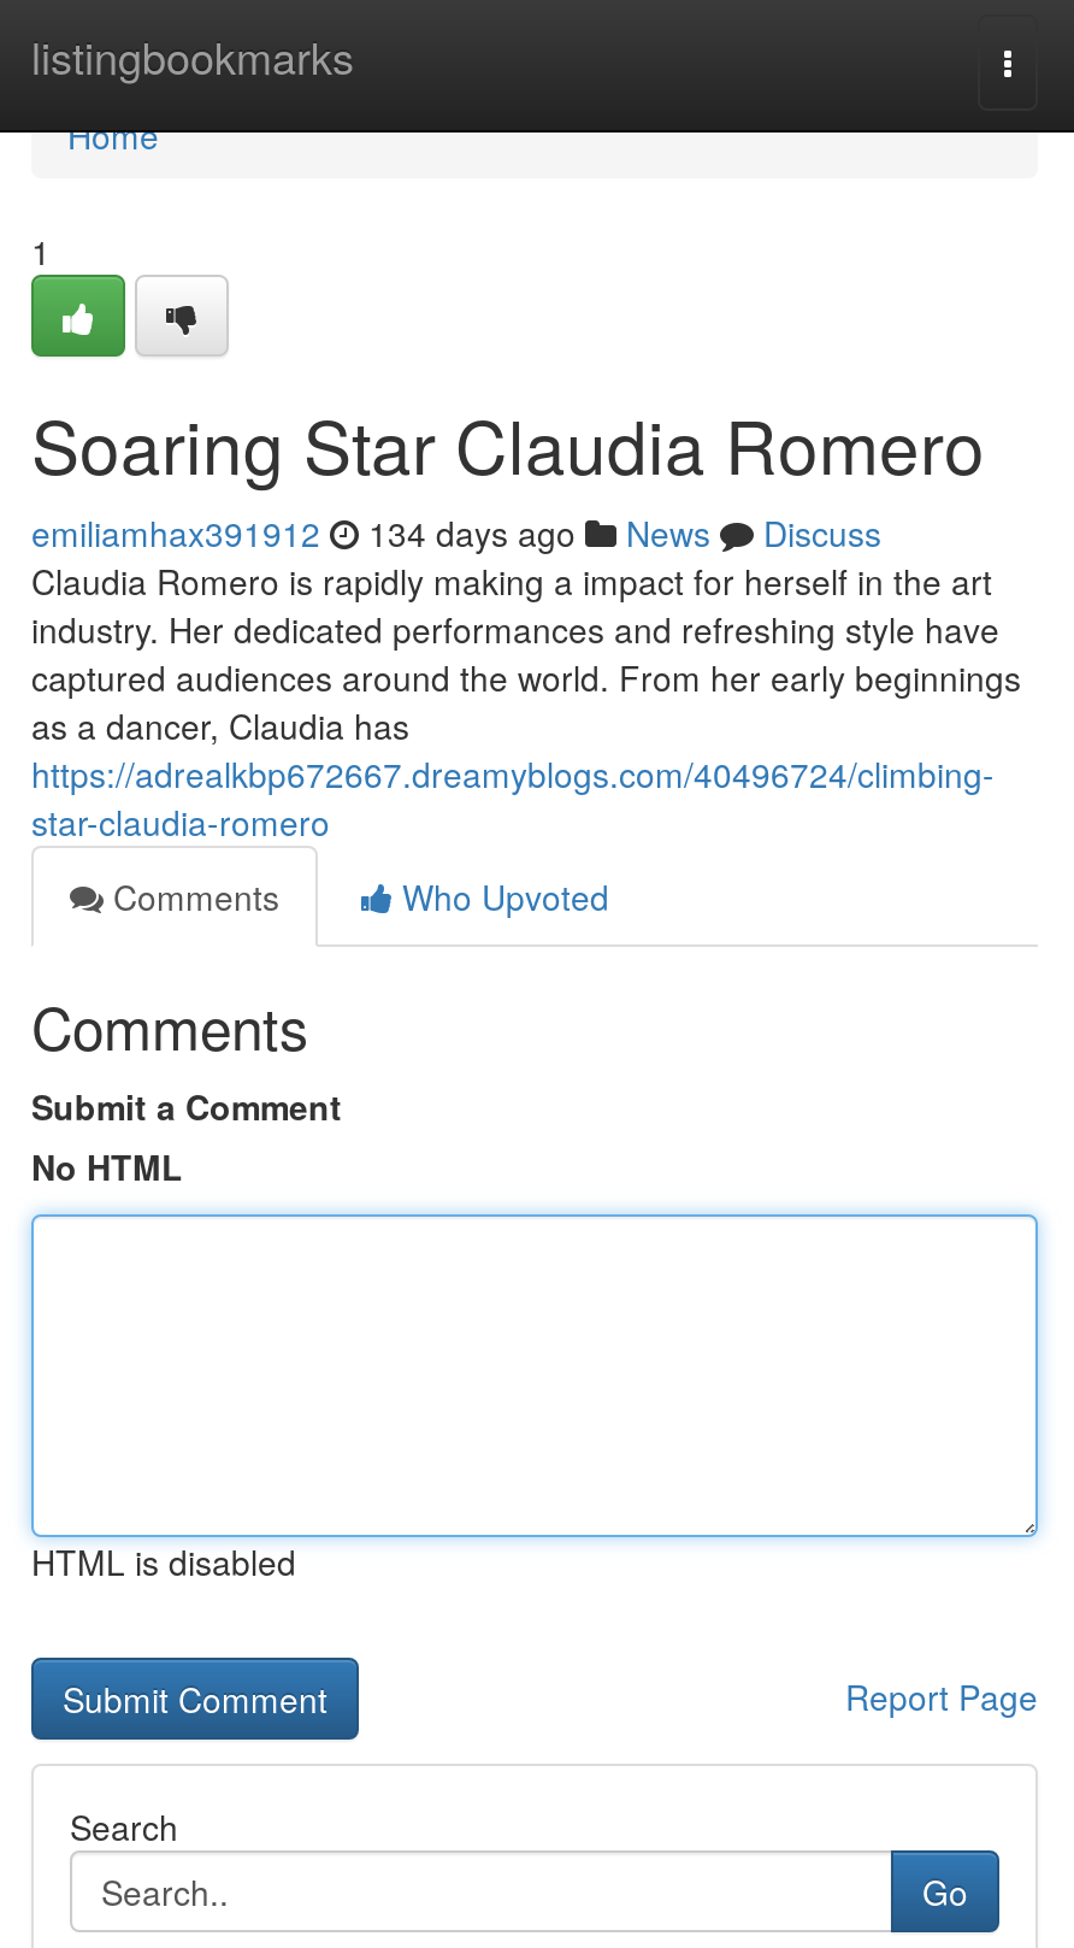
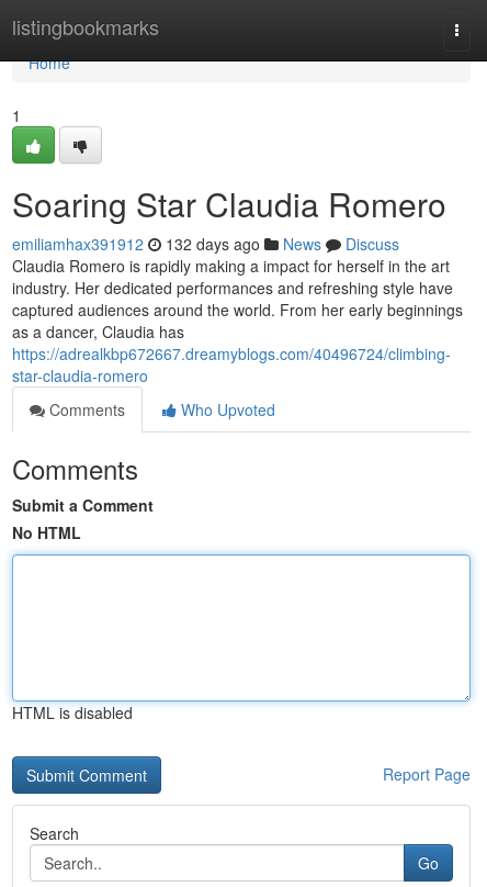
[31,508,881,557] emiliamhax391912 134 days ago News Discuss -> [12,233,399,255] emiliamhax391912 132 days ago News Discuss

